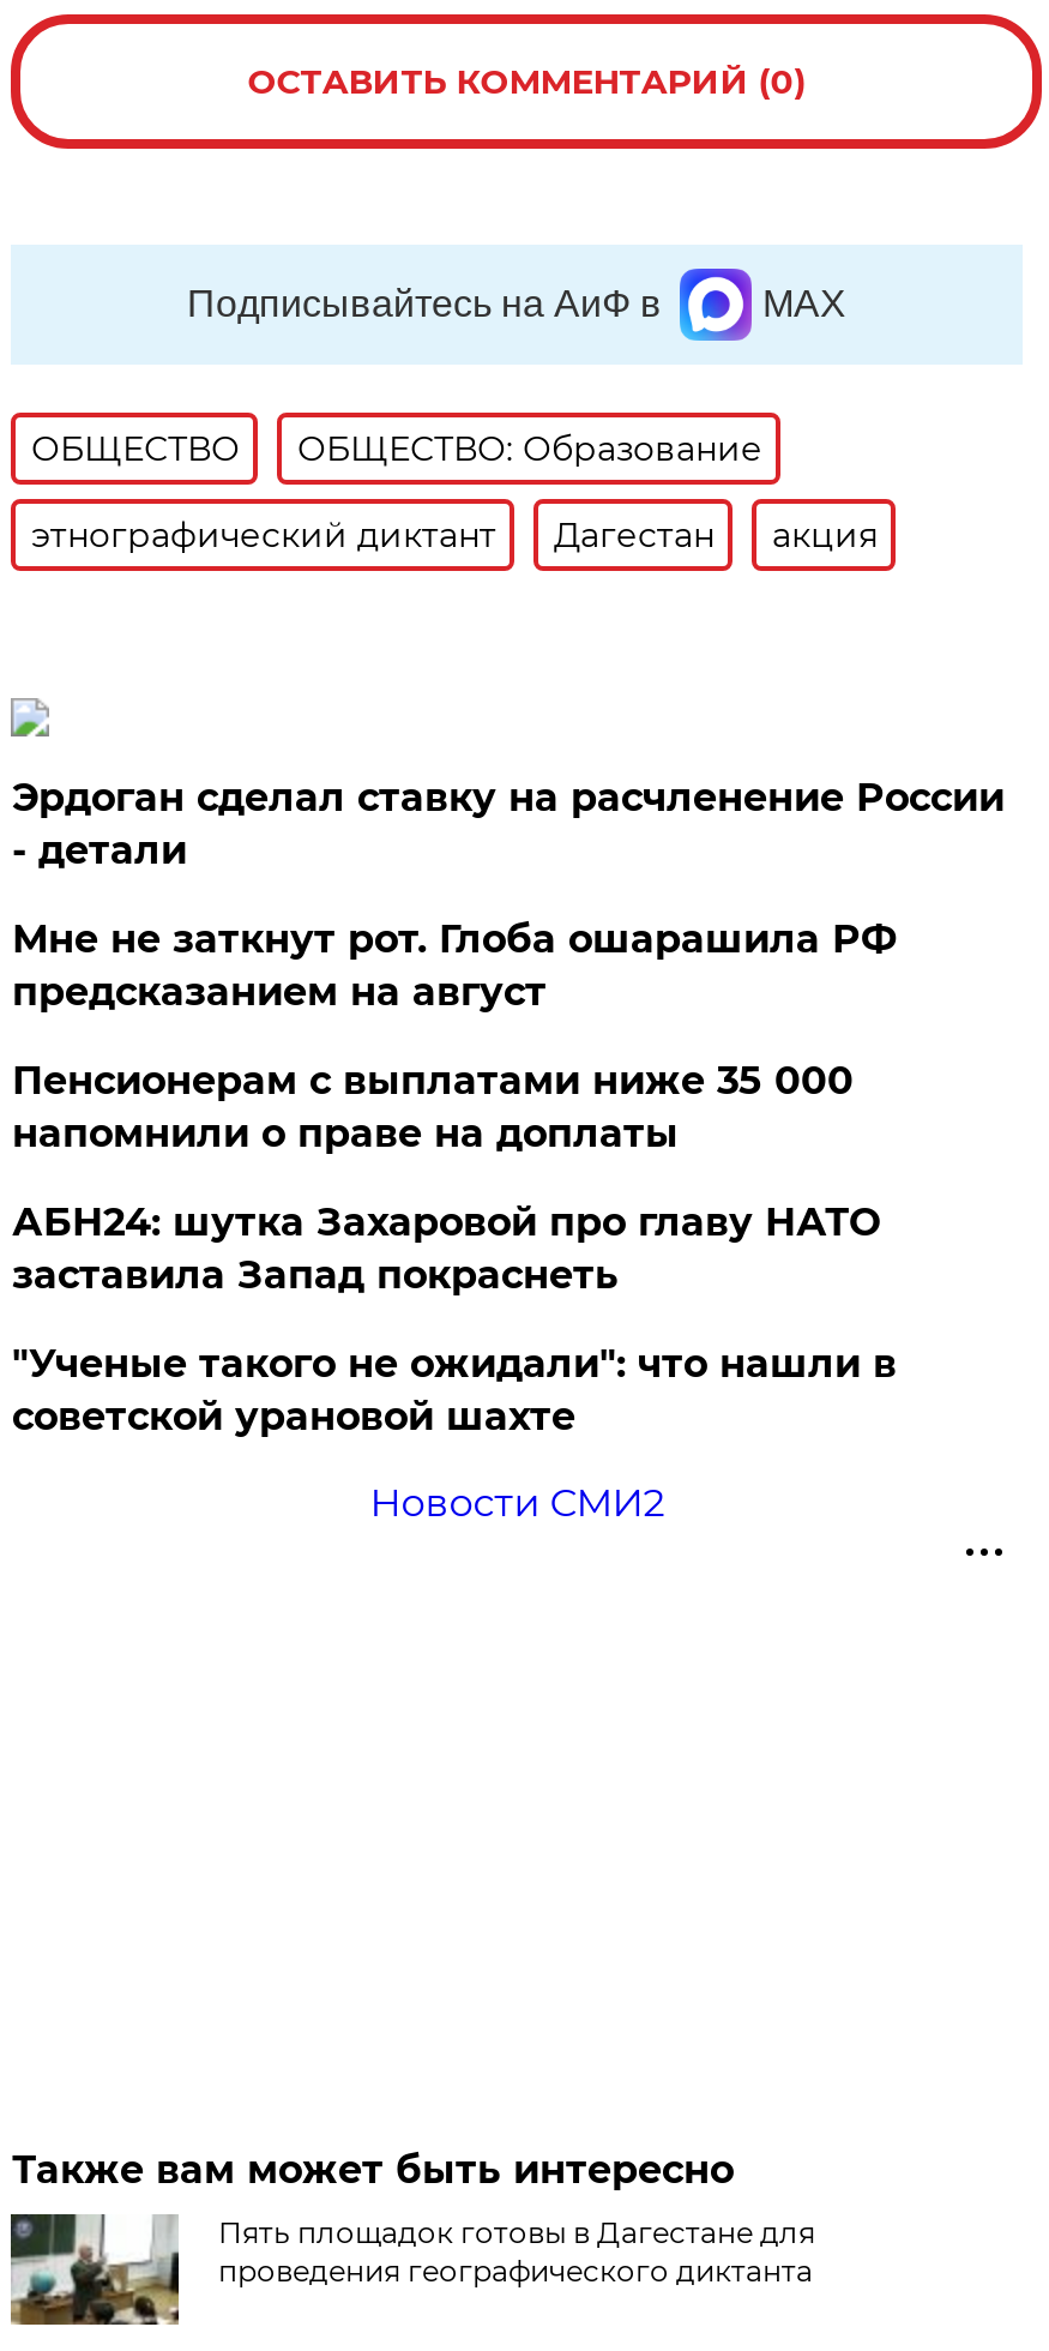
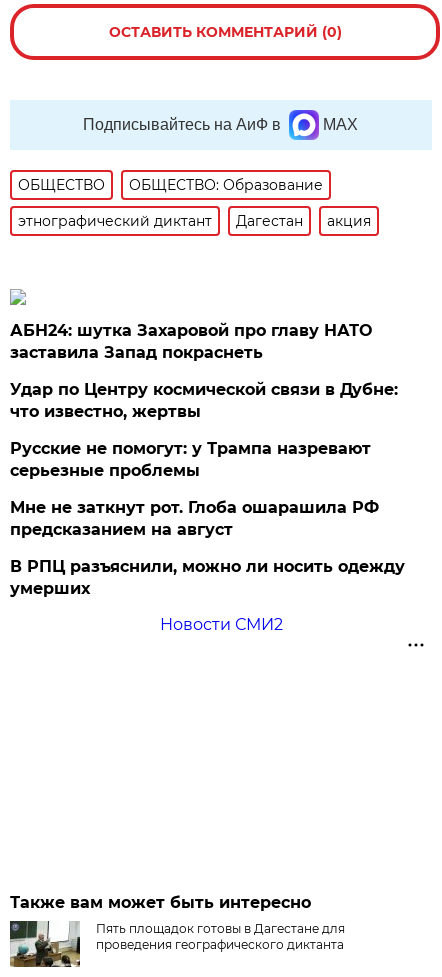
[12,775,1004,1156] Эрдоган сделал ставку на расчленение России | - детали | Пенсионерам с выплатами ниже 35 000 | напомнили о праве на доплаты -> none
moved [12,916,897,1015] -> [10,498,379,539]: Мне не заткнут рот. Глоба ошарашила РФ | предсказанием на август
moved [12,1199,880,1298] -> [10,321,372,362]: АБН24: шутка Захаровой про главу НАТО | заставила Запад покраснеть
[12,1341,897,1439] "Ученые такого не ожидали": что нашли в | советской урановой шахте -> [10,380,405,598] Удар по Центру космической связи в Дубне: | что известно, жертвы | Русские не помогут: у Трампа назревают | серьезные проблемы | В РПЦ разъяснили, можно ли носить одежду | умерших

